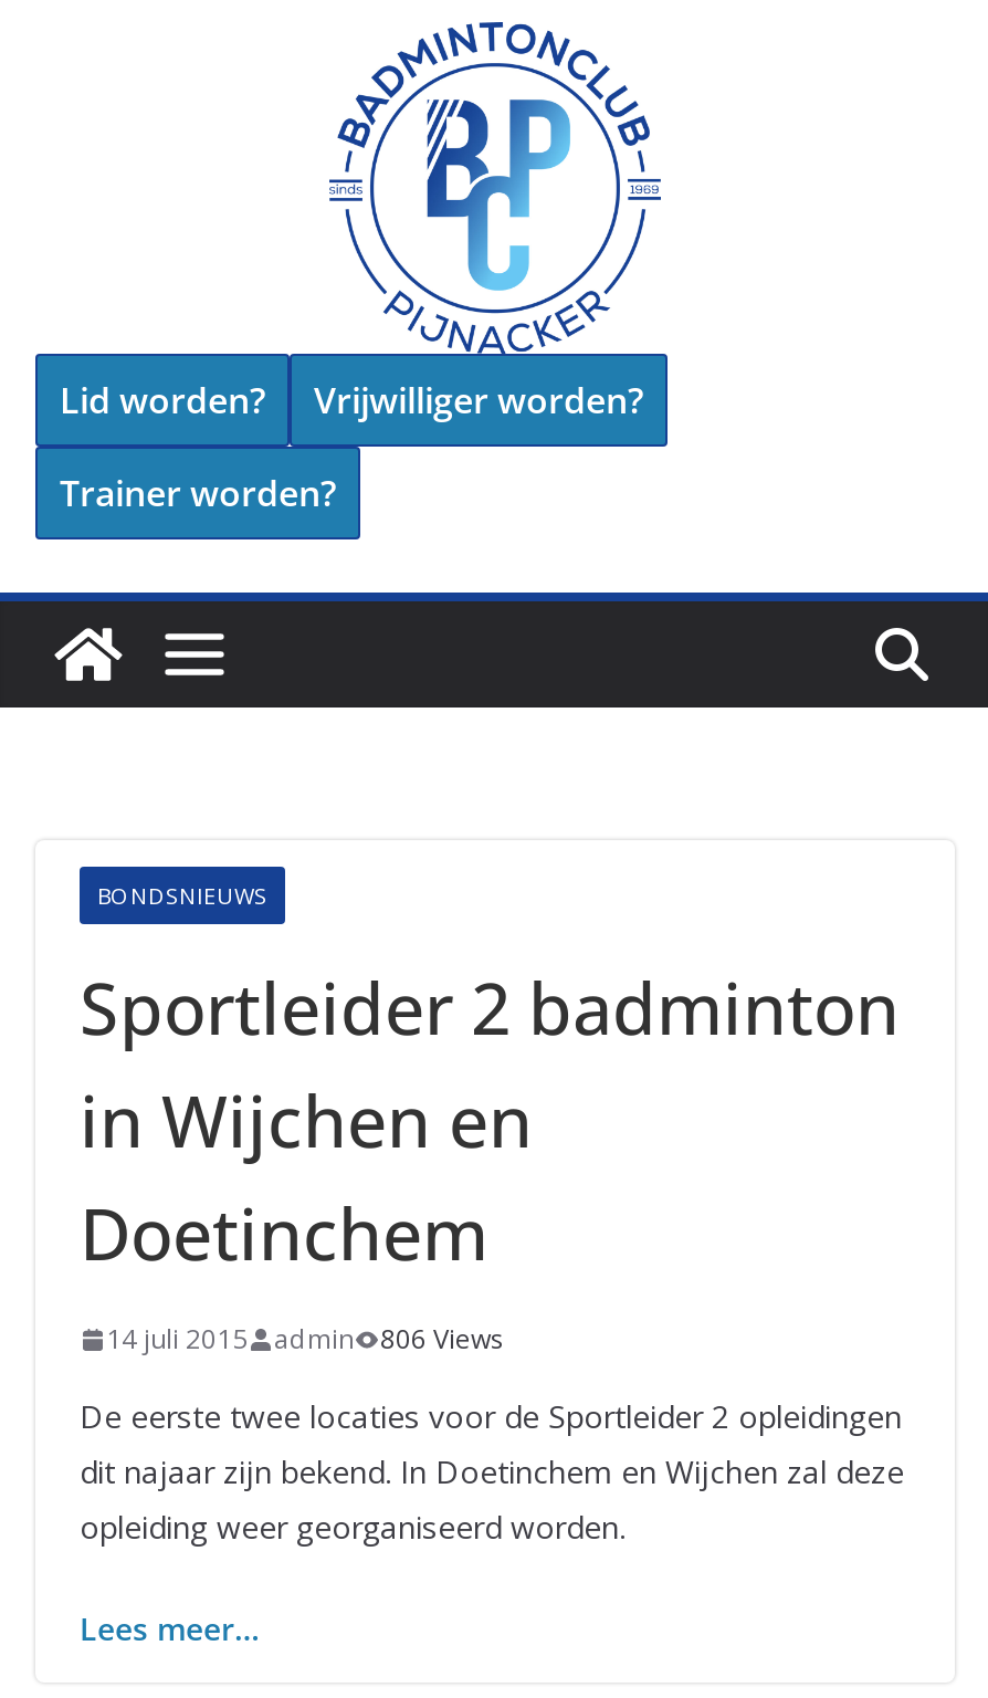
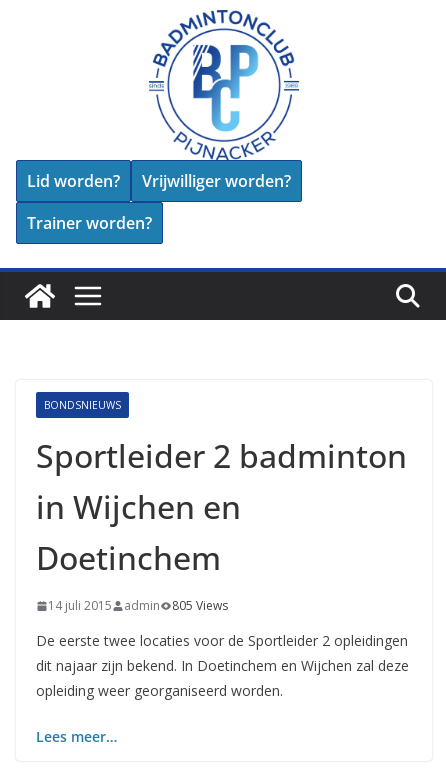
[106,1320,504,1358] 14 juli 2015 admin 806 Views -> [48,597,228,614] 14 juli 2015 admin 805 Views

